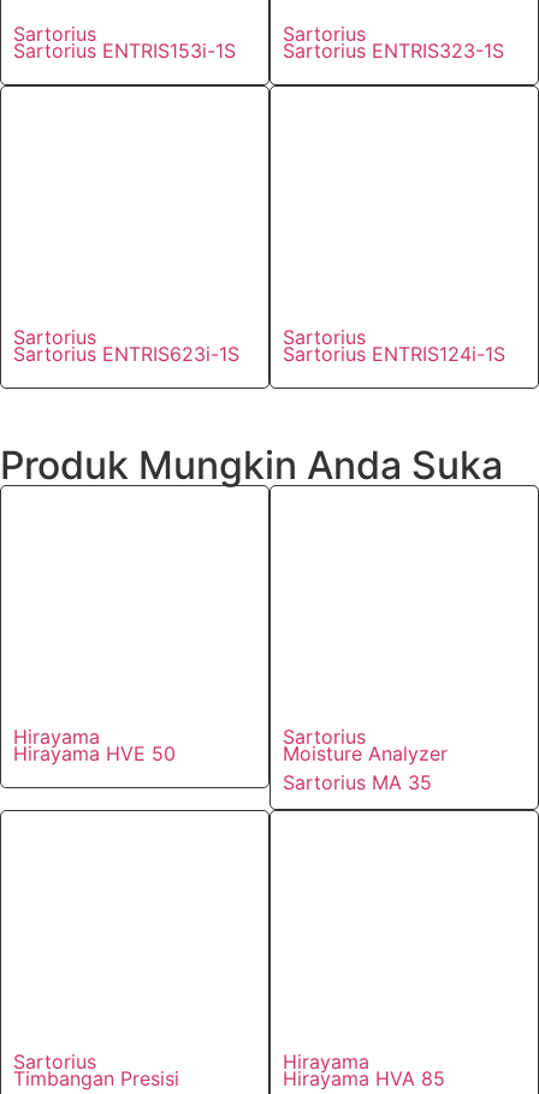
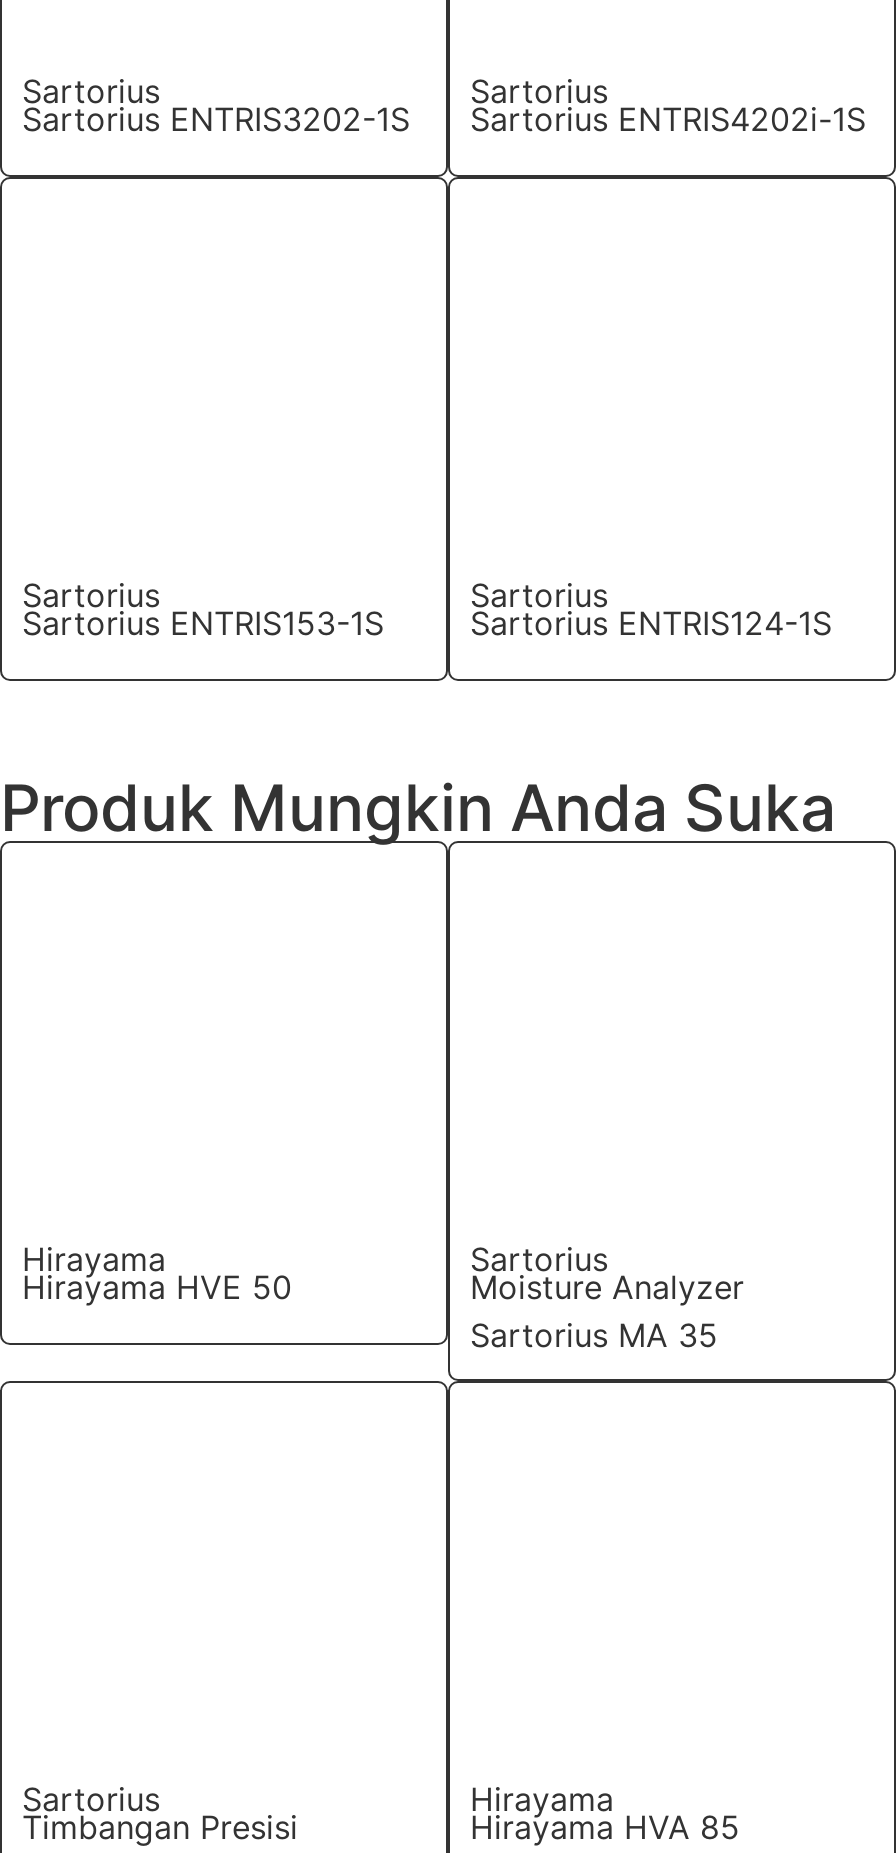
[13,39,236,63] Sartorius ENTRIS153i-1S -> [22,99,410,139] Sartorius ENTRIS3202-1S
[283,39,504,63] Sartorius ENTRIS323-1S -> [470,99,866,139] Sartorius ENTRIS4202i-1S
[13,342,239,366] Sartorius ENTRIS623i-1S -> [22,603,384,643] Sartorius ENTRIS153-1S
[283,342,505,366] Sartorius ENTRIS124i-1S -> [470,603,832,643] Sartorius ENTRIS124-1S

